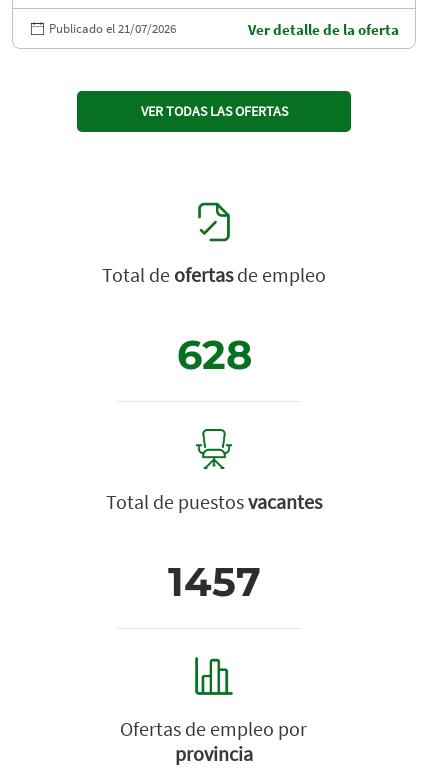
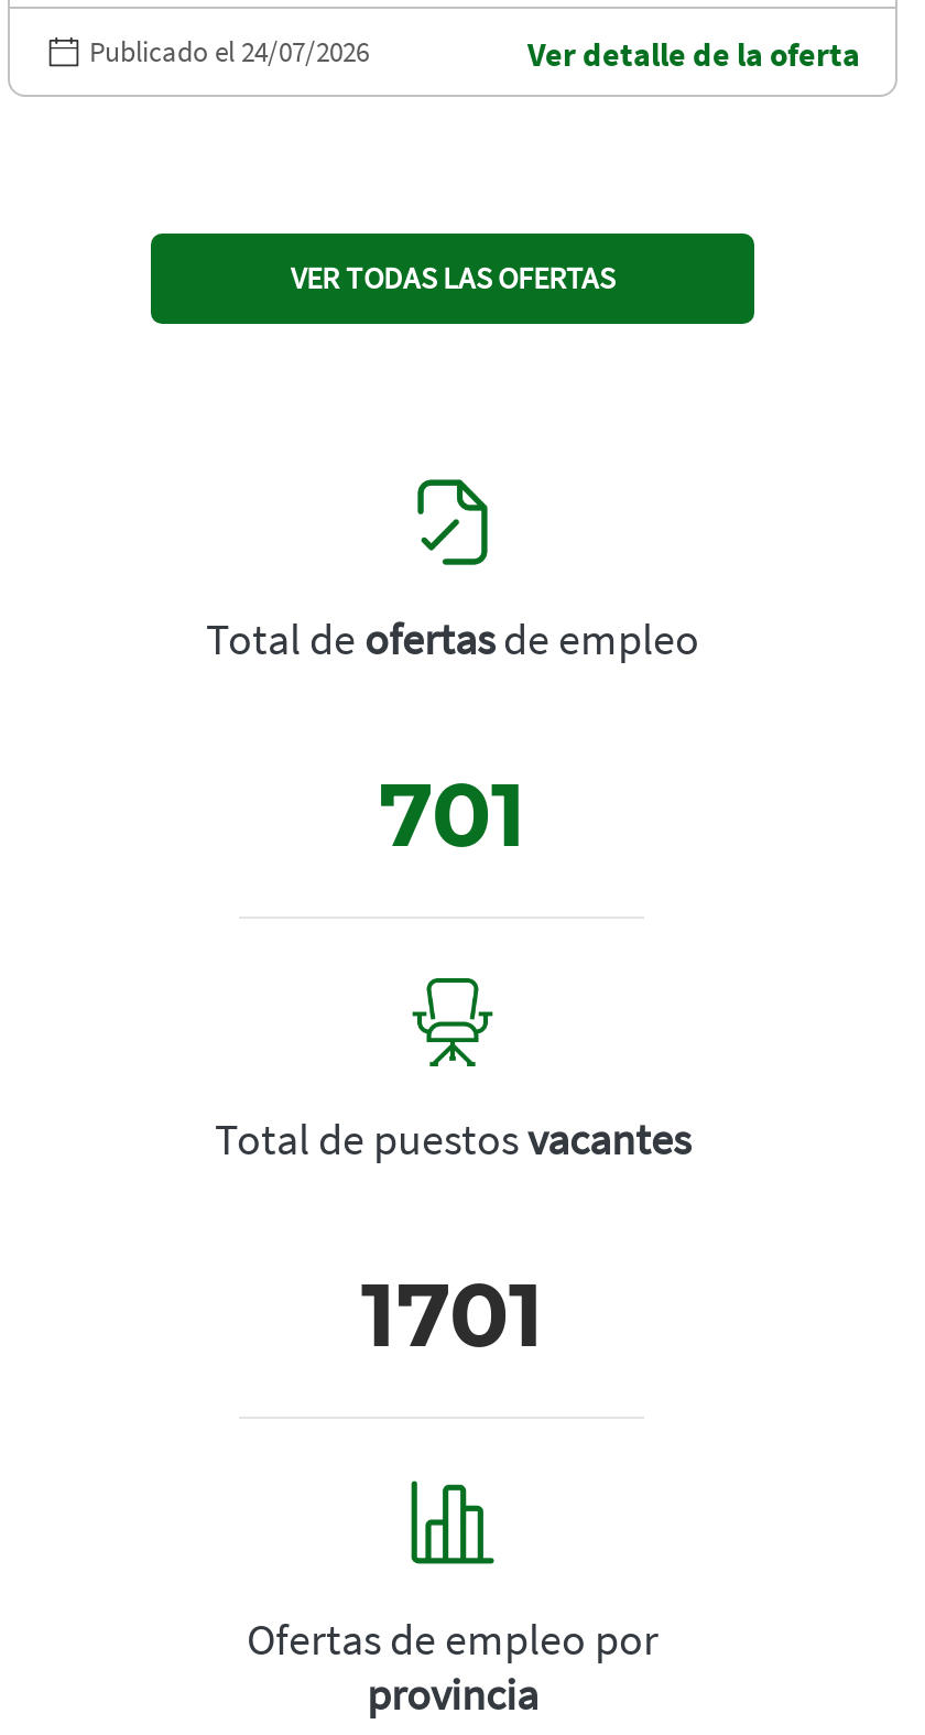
[49,20,176,37] Publicado el 21/07/2026 -> [89,34,369,71] Publicado el 24/07/2026
[176,330,251,379] 628 -> [379,759,526,867] 701
[167,557,260,606] 1457 -> [361,1260,544,1368] 1701

